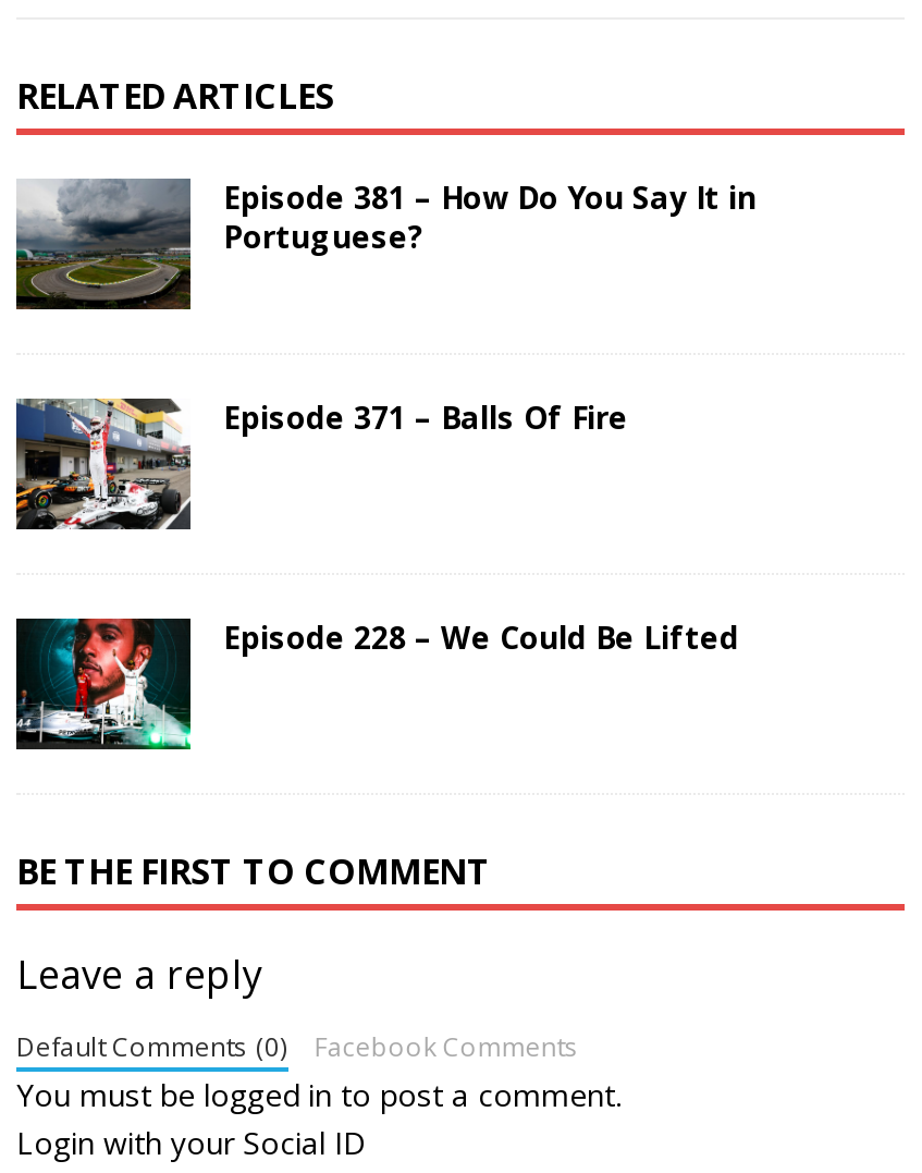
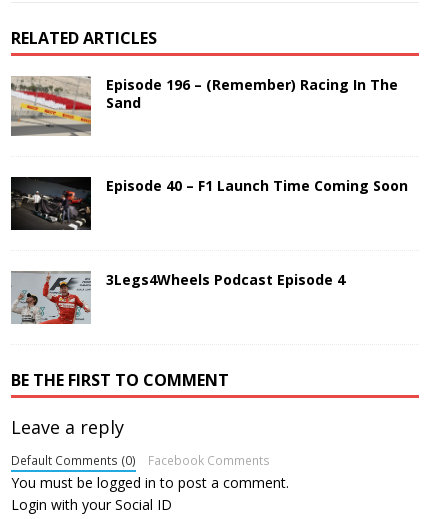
[16,176,757,311] [image] | Episode 381 – How Do You Say It in | Portuguese? -> [10,75,398,136] [image] | Episode 196 – (Remember) Racing In The | Sand
[14,396,628,531] [image] | Episode 371 – Balls Of Fire -> [10,176,408,231] [image] | Episode 40 – F1 Launch Time Coming Soon
[14,616,739,752] [image] | Episode 228 – We Could Be Lifted -> [11,270,345,325] [image] | 3Legs4Wheels Podcast Episode 4

